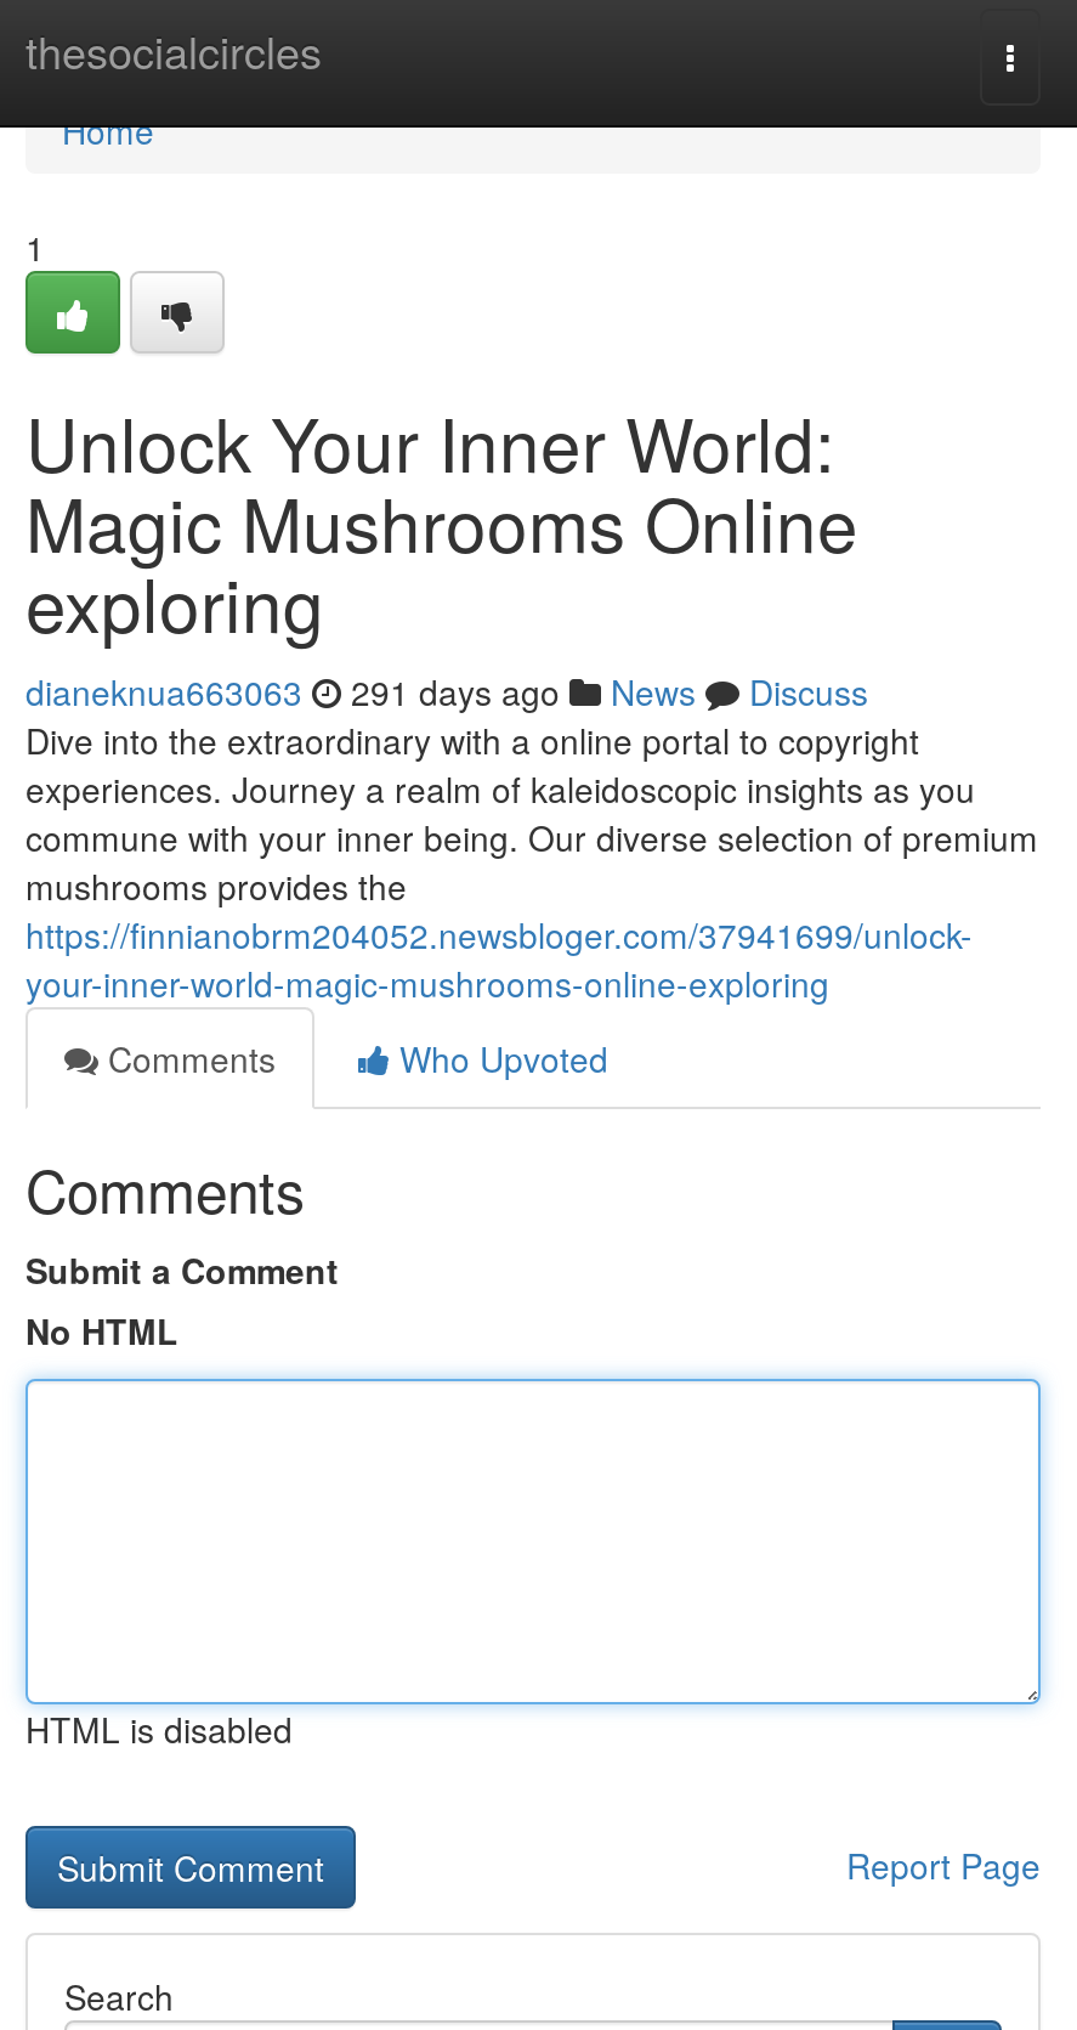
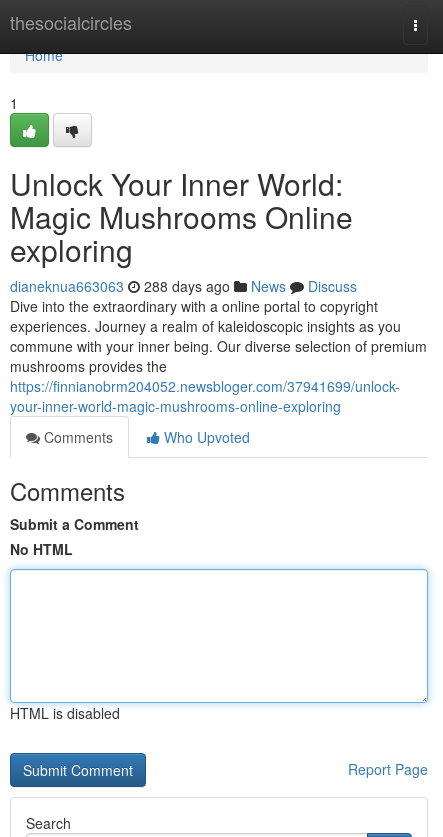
[25,667,868,716] dianeknua663063 291 days ago News Discuss -> [10,276,357,296] dianeknua663063 288 days ago News Discuss

